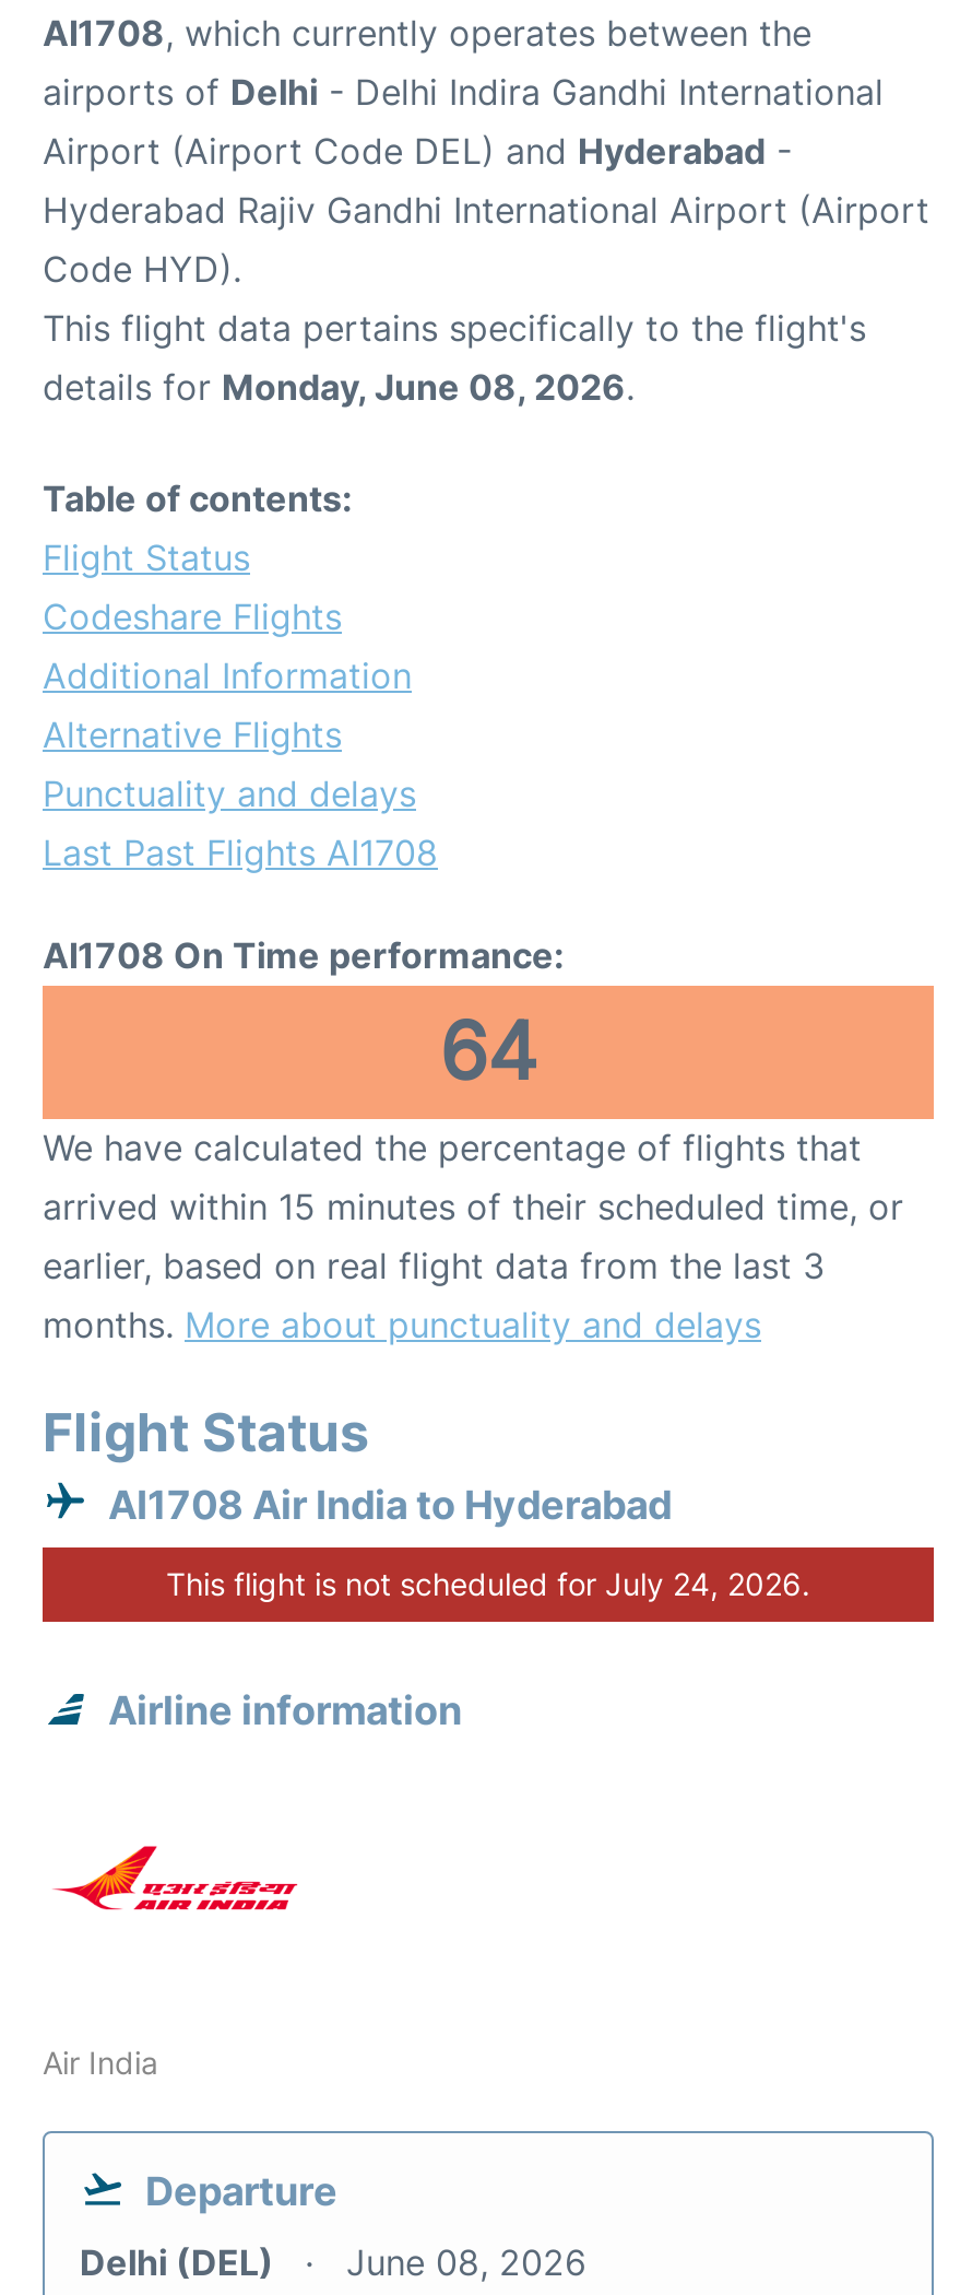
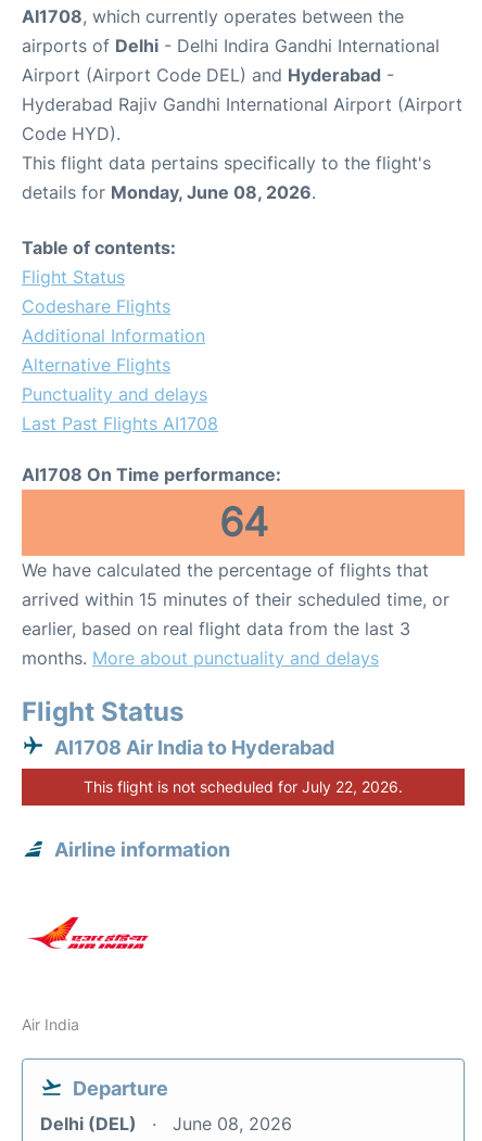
[166,1566,810,1603] This flight is not scheduled for July 24, 2026. -> [84,778,403,796] This flight is not scheduled for July 22, 2026.

